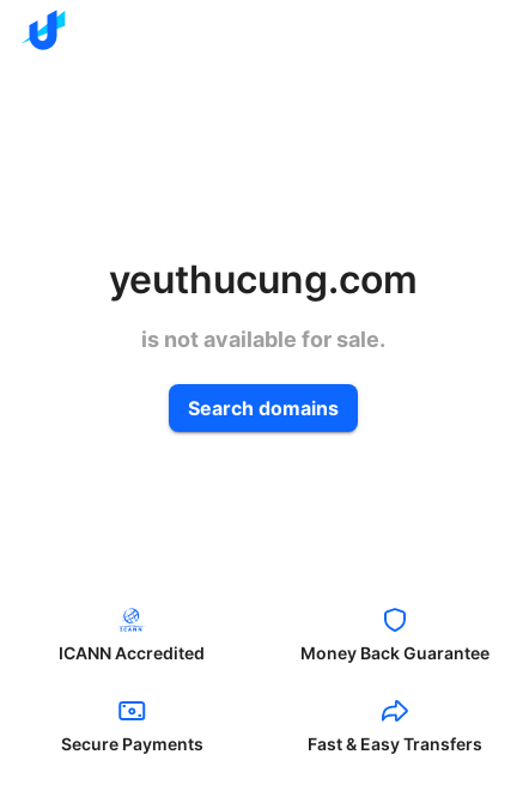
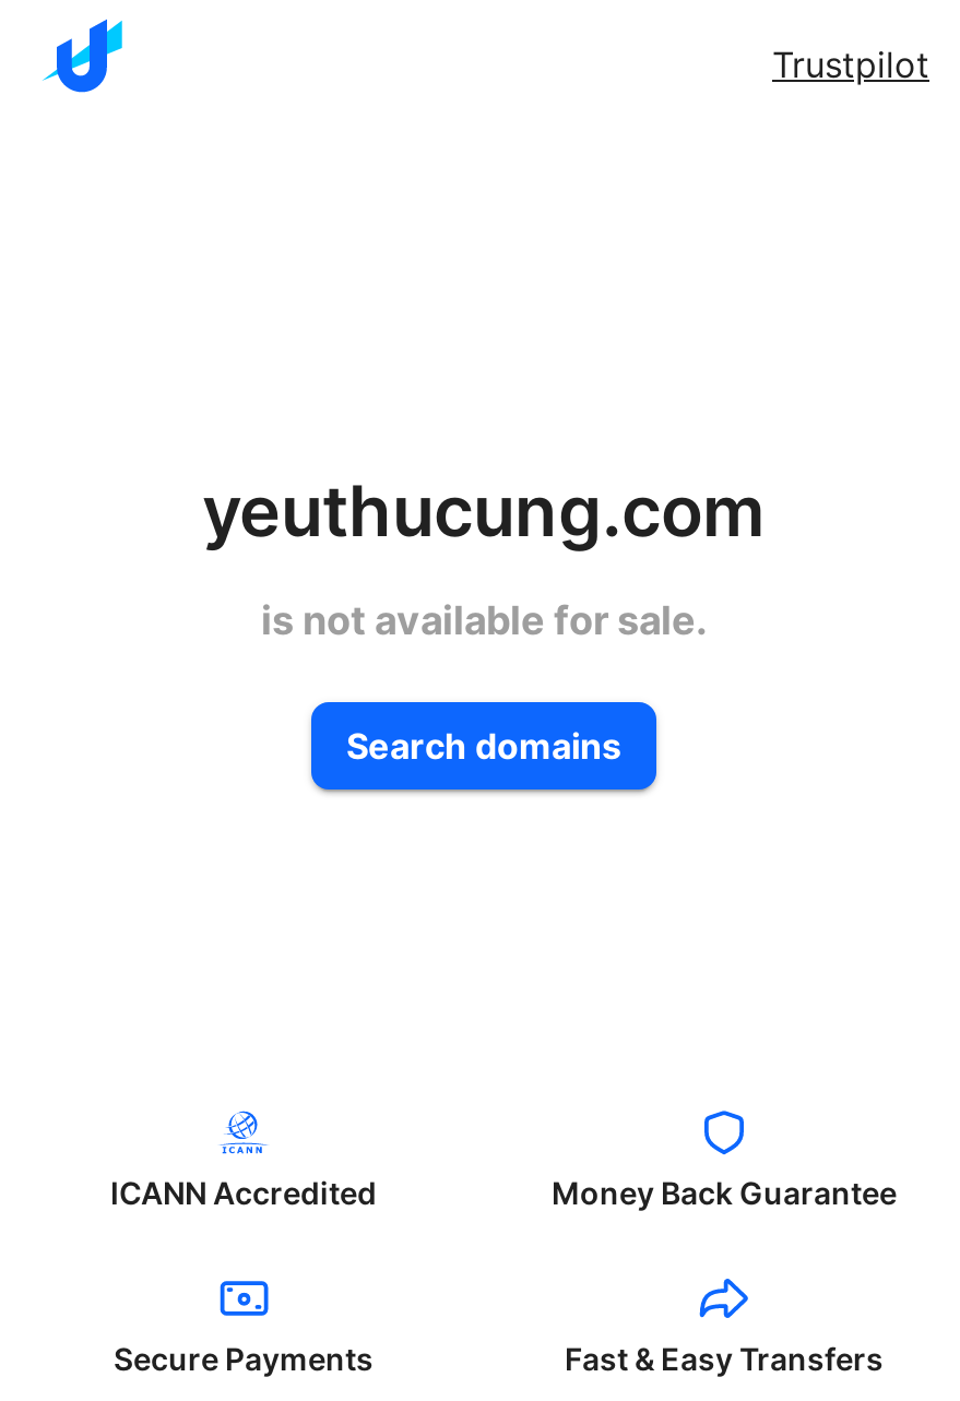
none -> [772,43,929,86] Trustpilot

